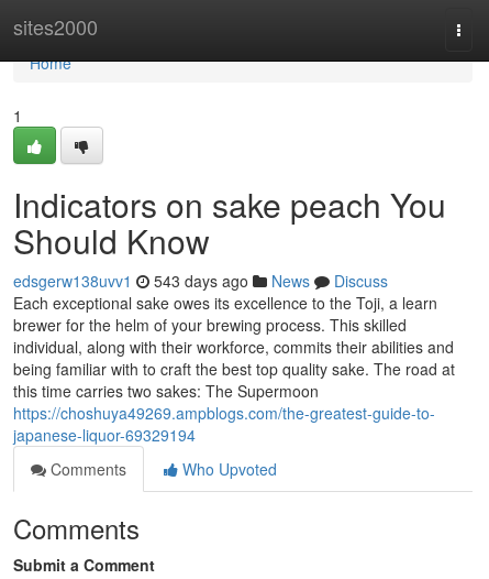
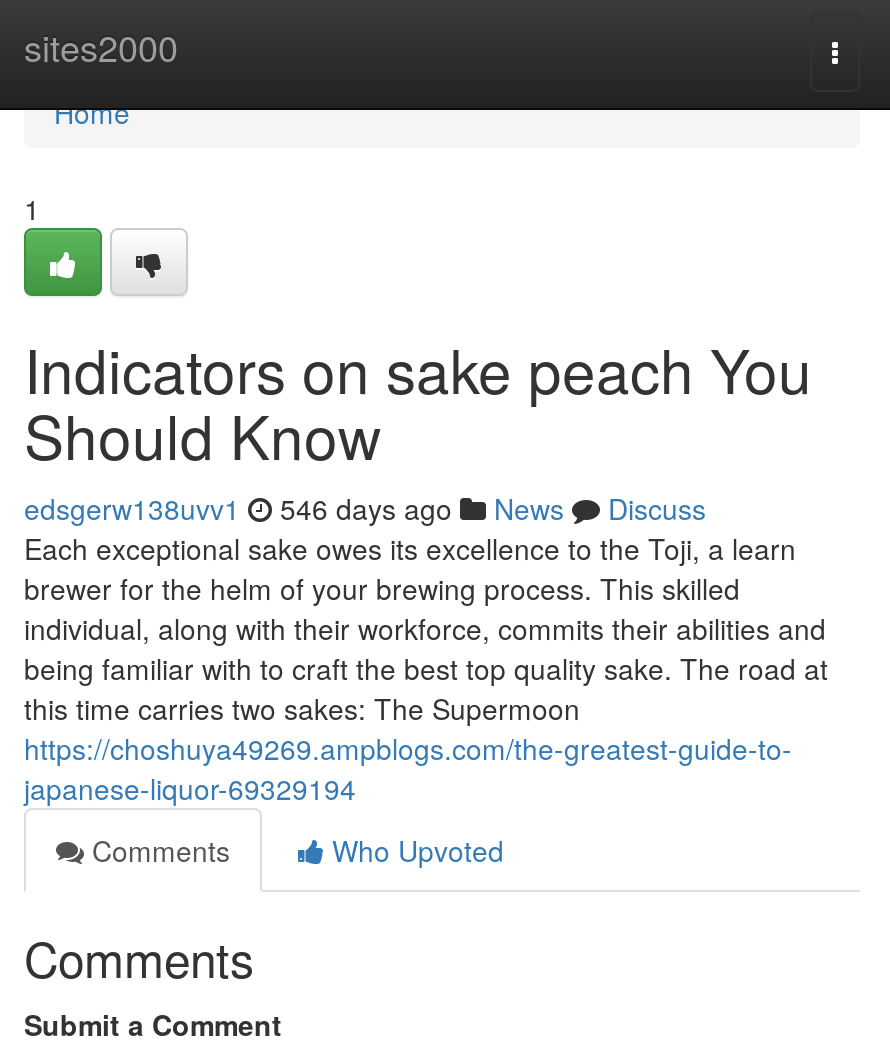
[13,270,388,292] edsgerw138uvv1 543 days ago News Discuss -> [24,488,706,528] edsgerw138uvv1 546 days ago News Discuss

